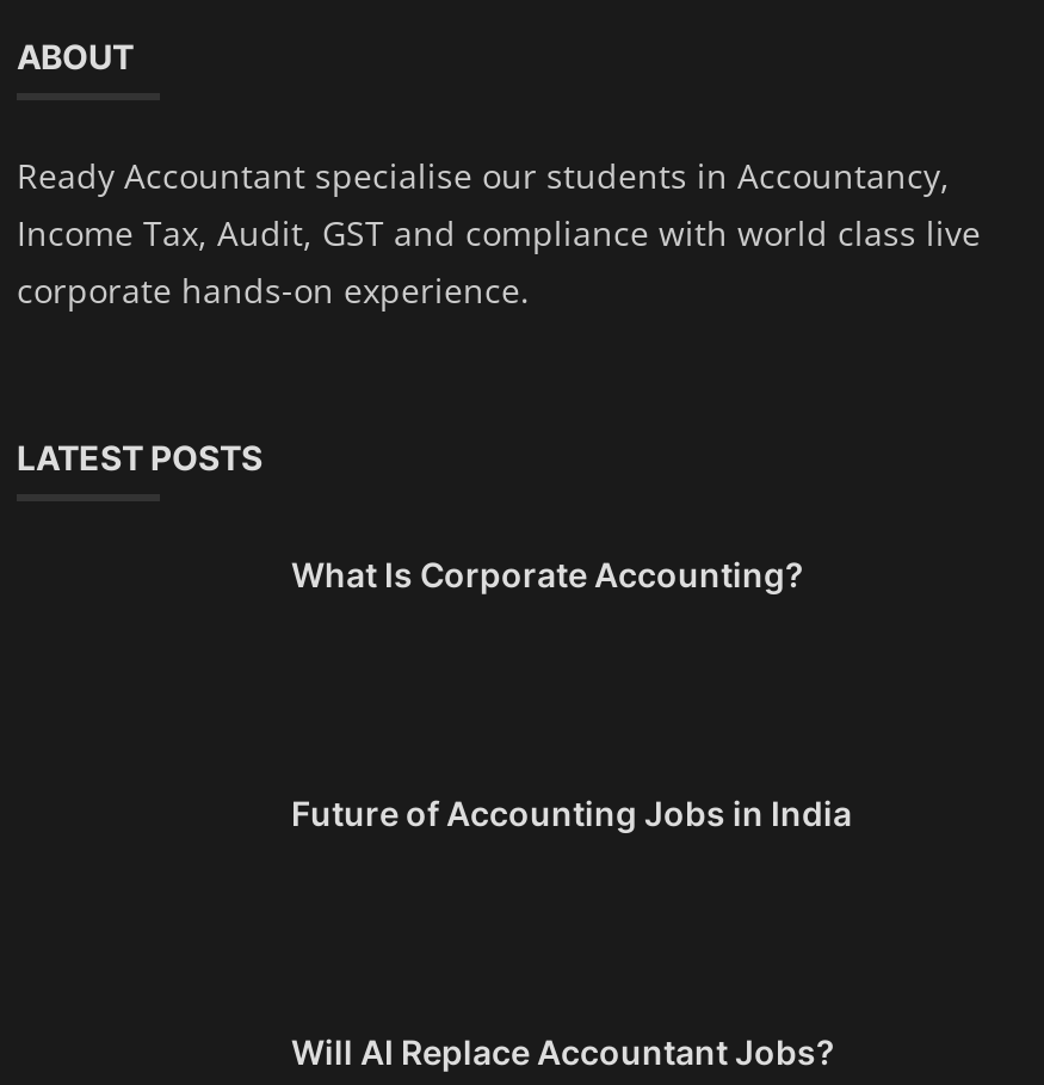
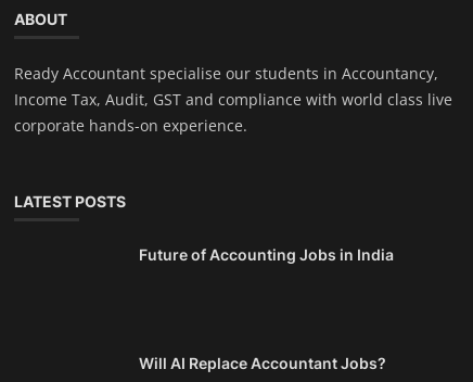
[291,554,811,594] What Is Corporate Accounting? -> none

